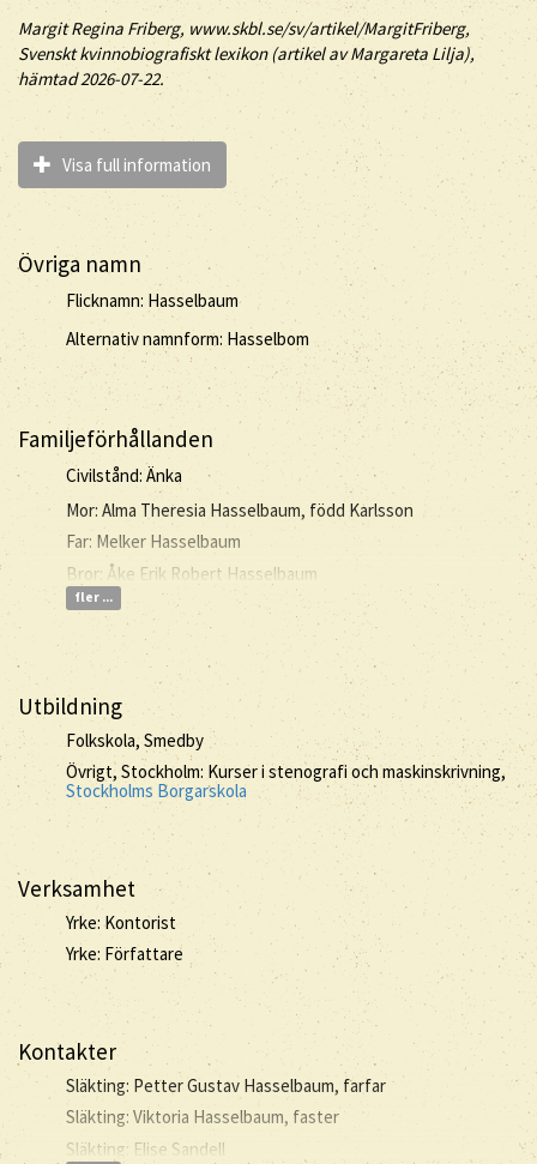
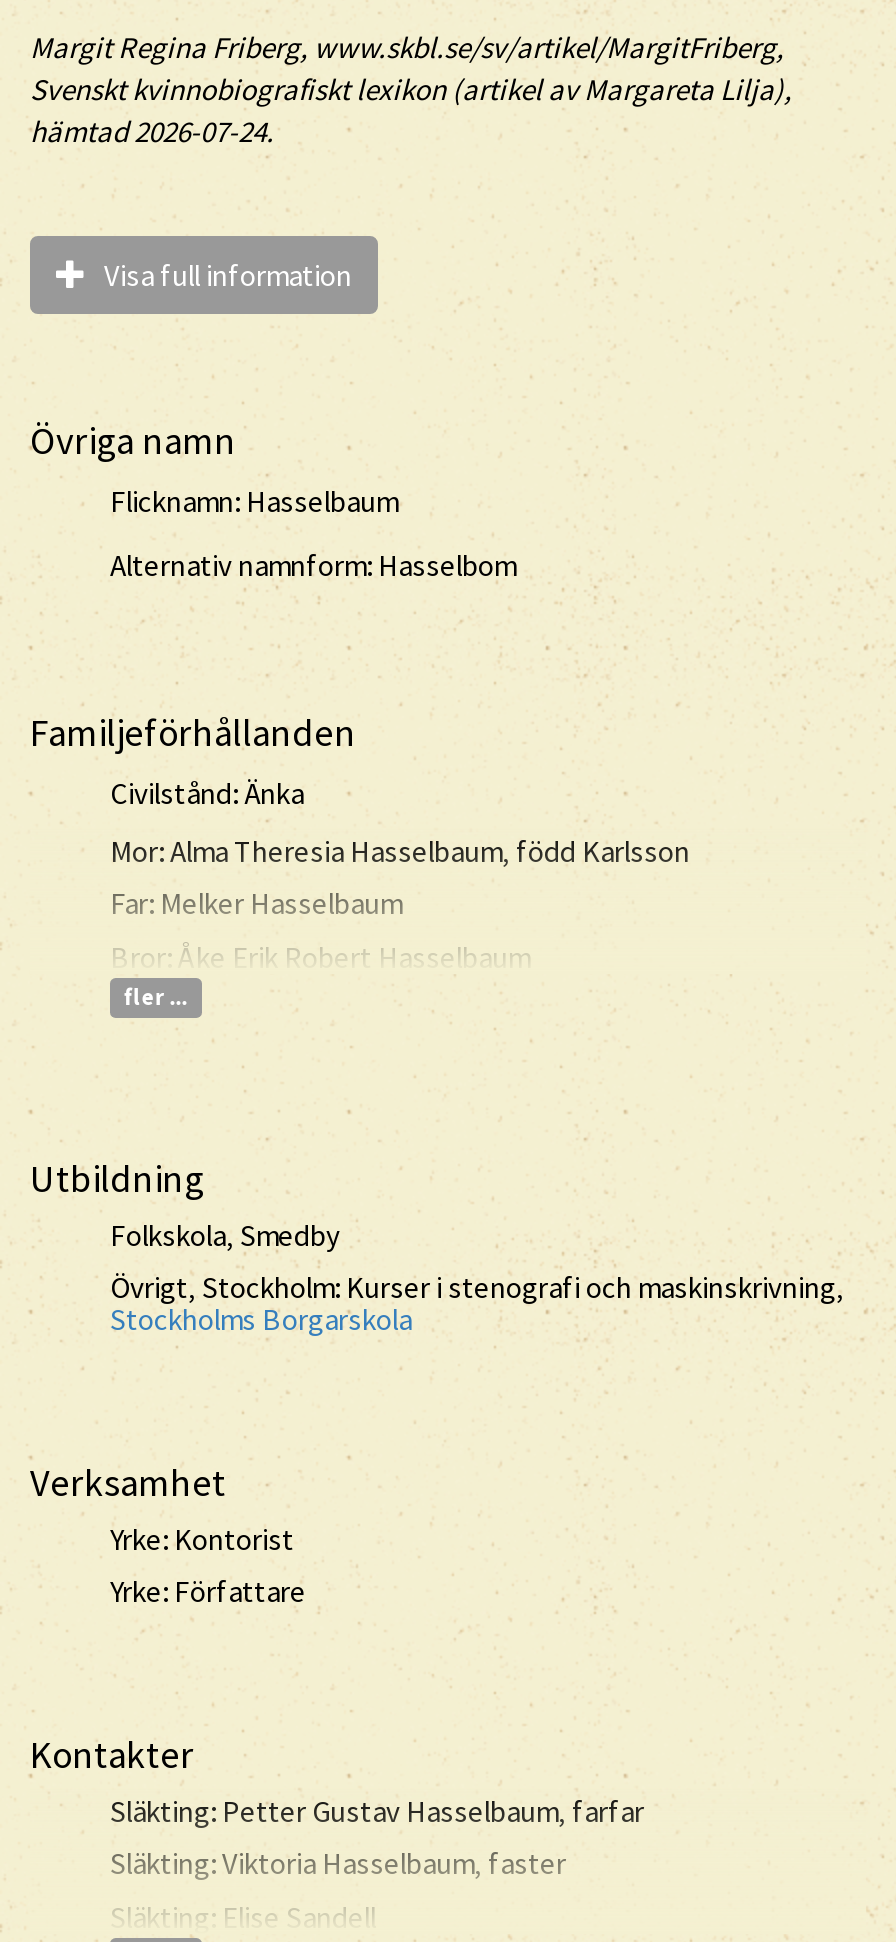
[18,67,164,90] hämtad 2026-07-22. -> [30,112,274,150] hämtad 2026-07-24.

